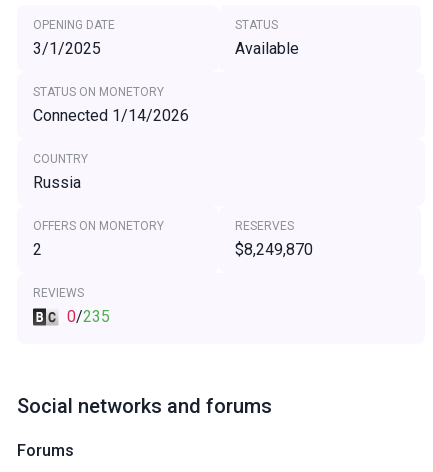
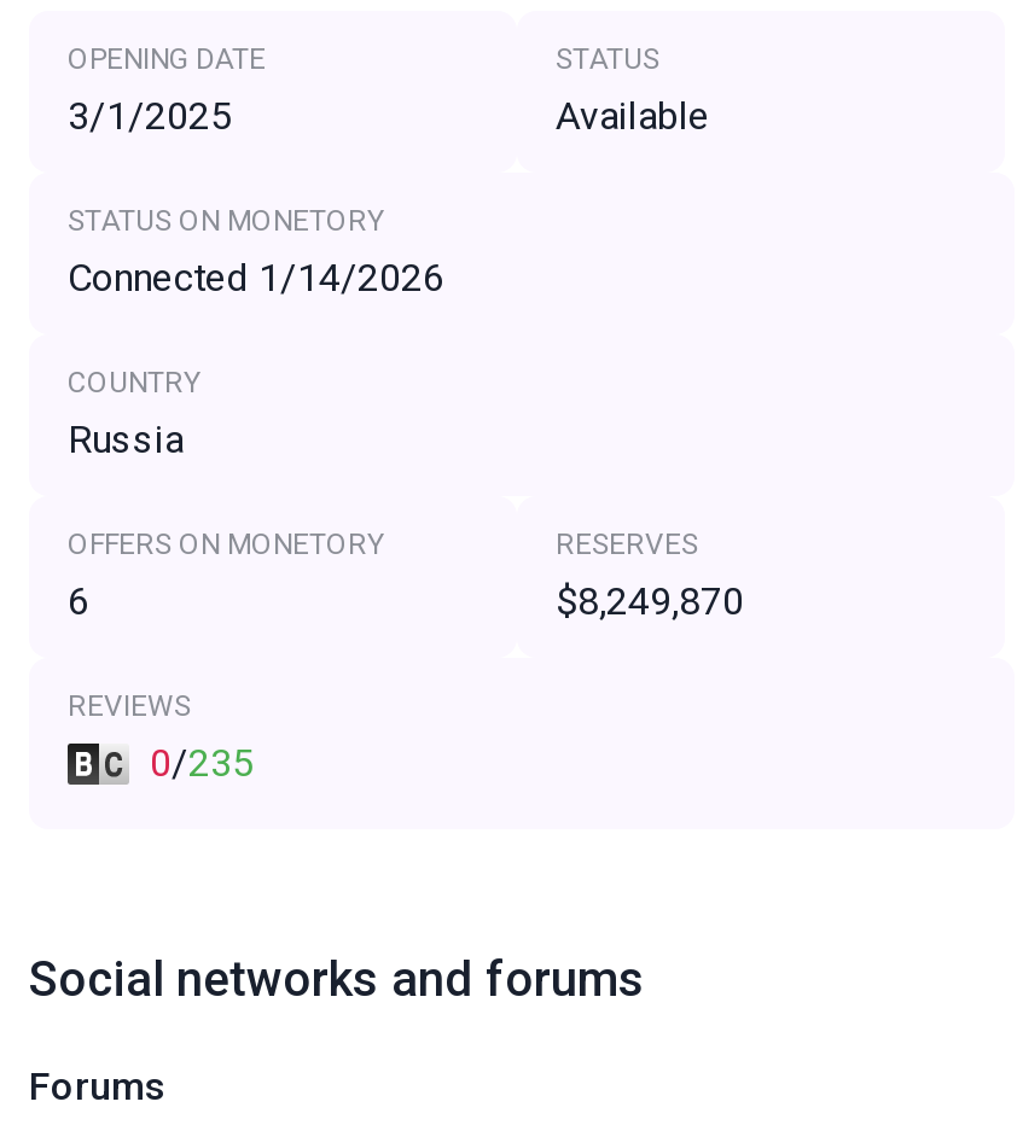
[33,240,42,259] 2 -> [68,578,89,624] 6

